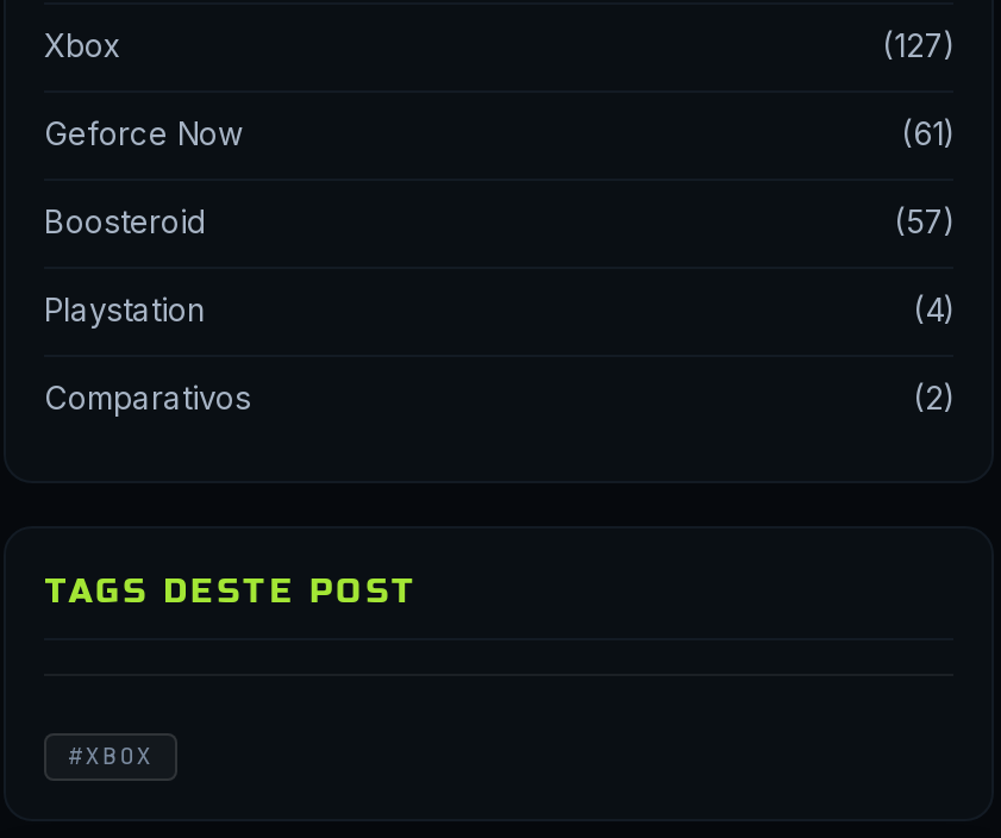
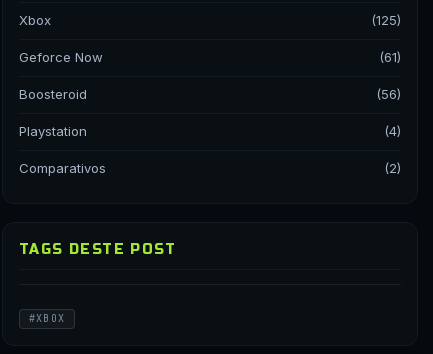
[882,26,953,64] (127) -> [371,12,401,28] (125)
[894,202,953,240] (57) -> [376,86,401,102] (56)

